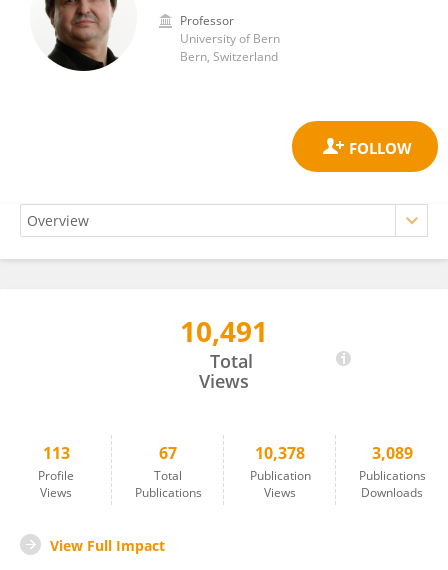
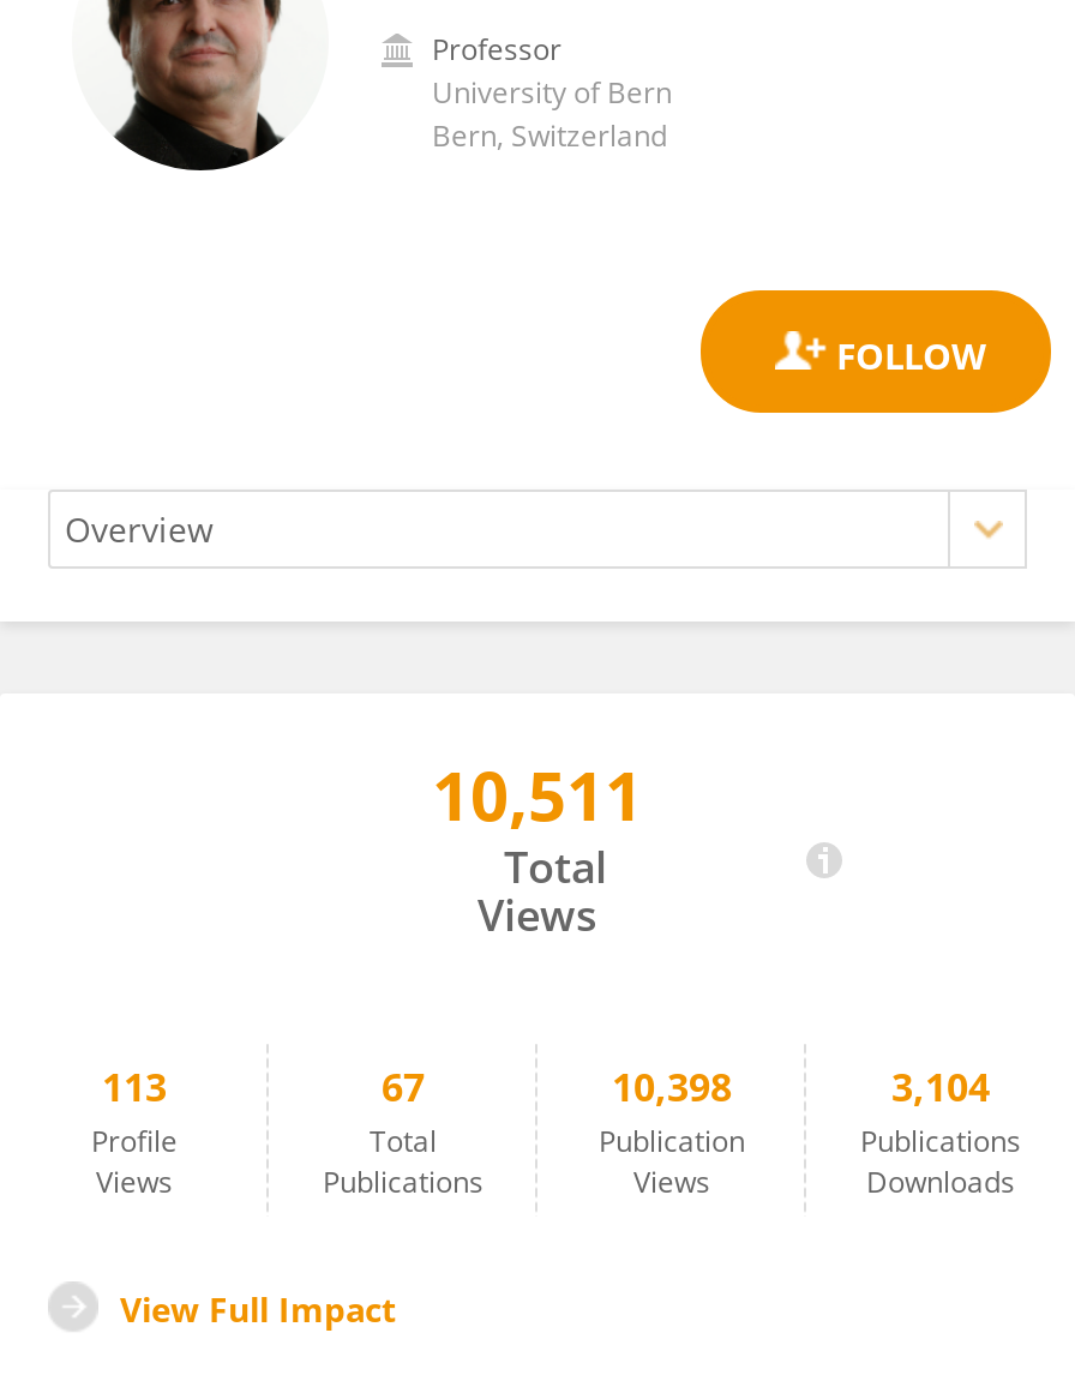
[180,312,268,350] 10,491 -> [432,749,643,840] 10,511
[255,442,305,464] 10,378 -> [612,1061,732,1113] 10,398
[371,442,412,464] 3,089 -> [891,1061,990,1113] 3,104

